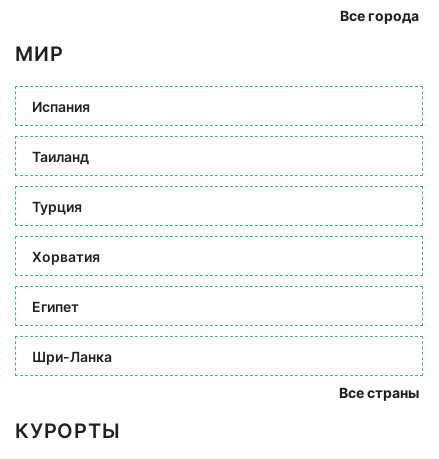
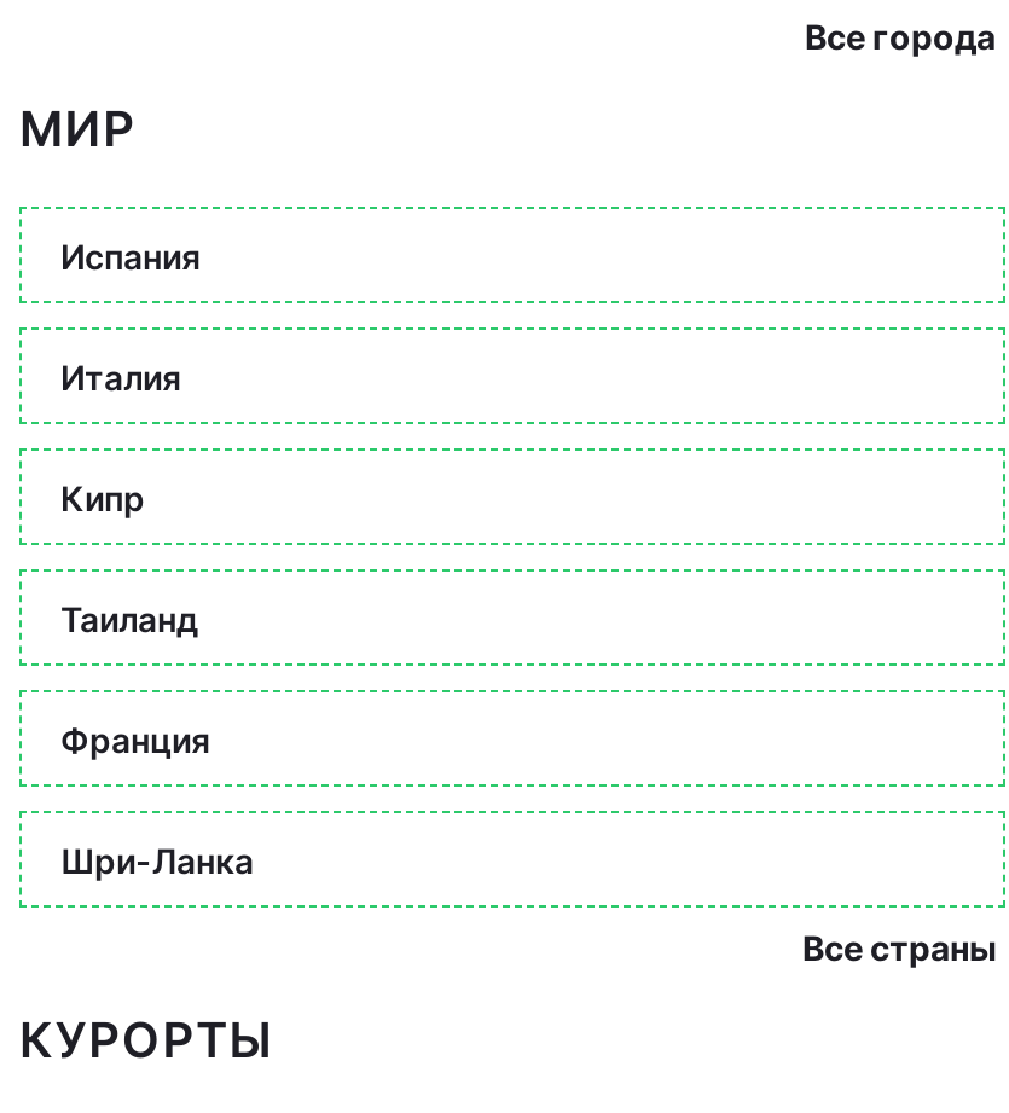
none -> [60,355,181,517] Италия | Кипр
moved [32,147,89,164] -> [60,597,198,638]: Таиланд
[32,197,100,314] Турция | Хорватия | Египет -> [60,718,210,759] Франция

